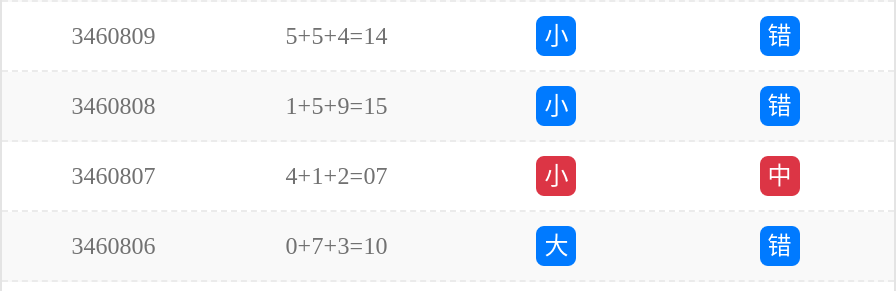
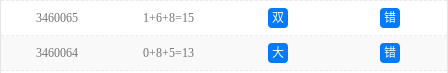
[72,22,568,50] 3460809 | 5+5+4=14 | 小 -> [36,11,284,25] 3460065 | 1+6+8=15 | 双
[72,92,792,260] 3460808 | 1+5+9=15 | 小 | 错 | 3460807 | 4+1+2=07 | 小 | 中 | 3460806 | 0+7+3=10 -> [36,46,194,60] 3460064 | 0+8+5=13

